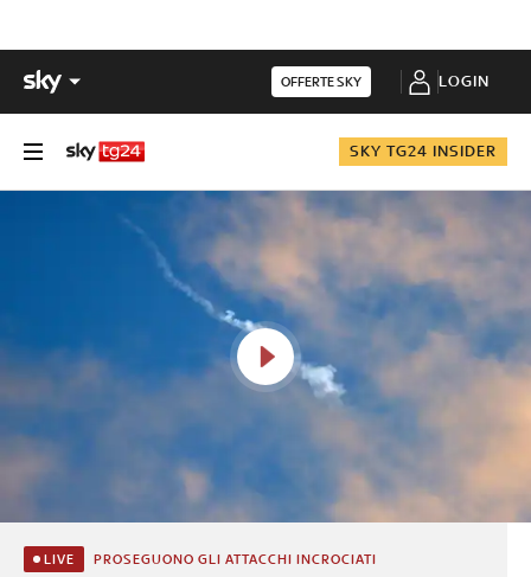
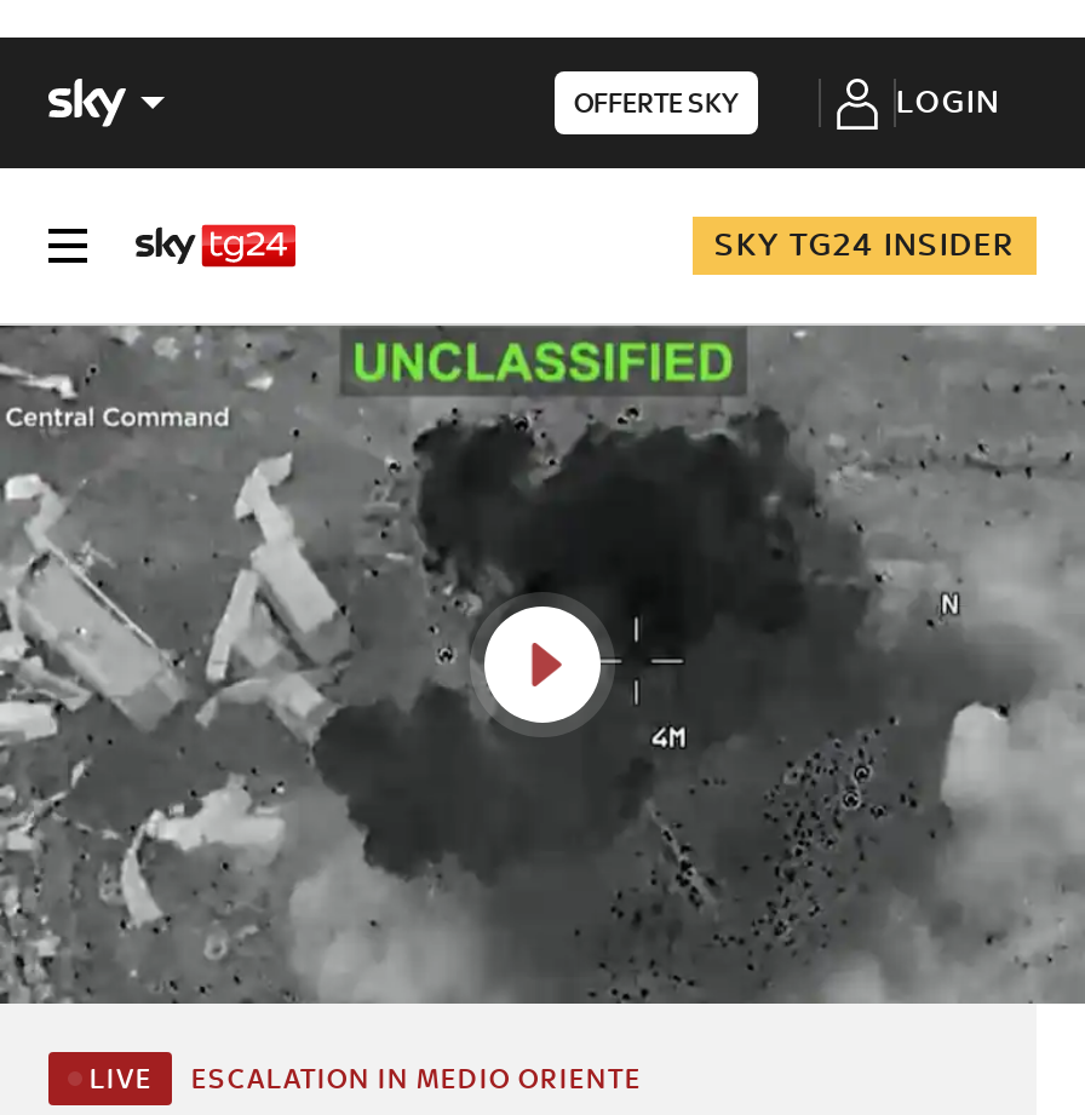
[4,190,527,567] [image] | PROSEGUONO GLI ATTACCHI INCROCIATI -> [7,323,1078,1095] [image] | ESCALATION IN MEDIO ORIENTE

